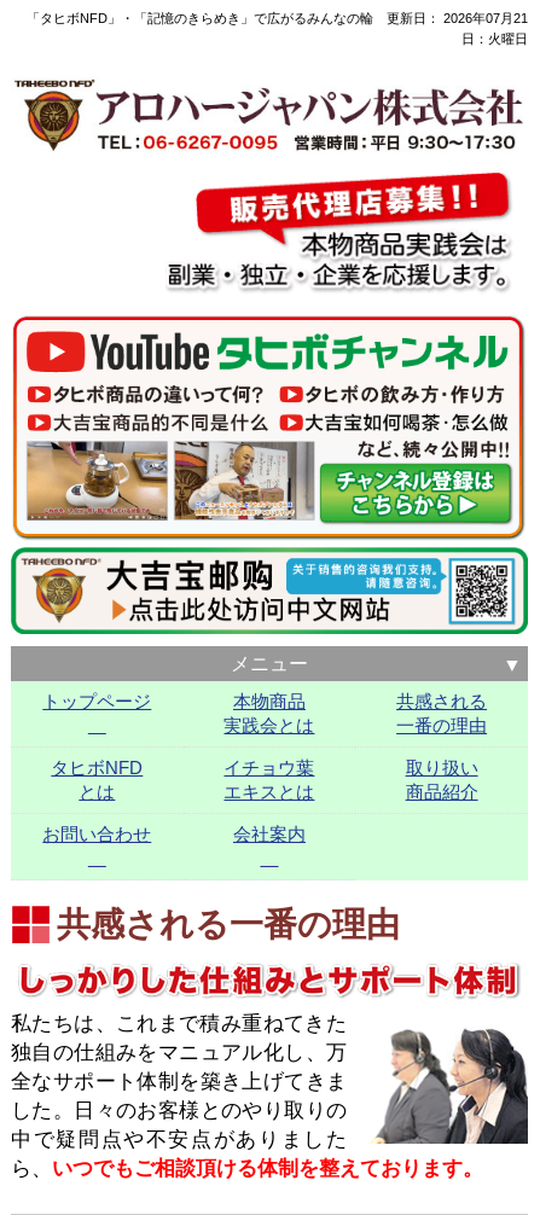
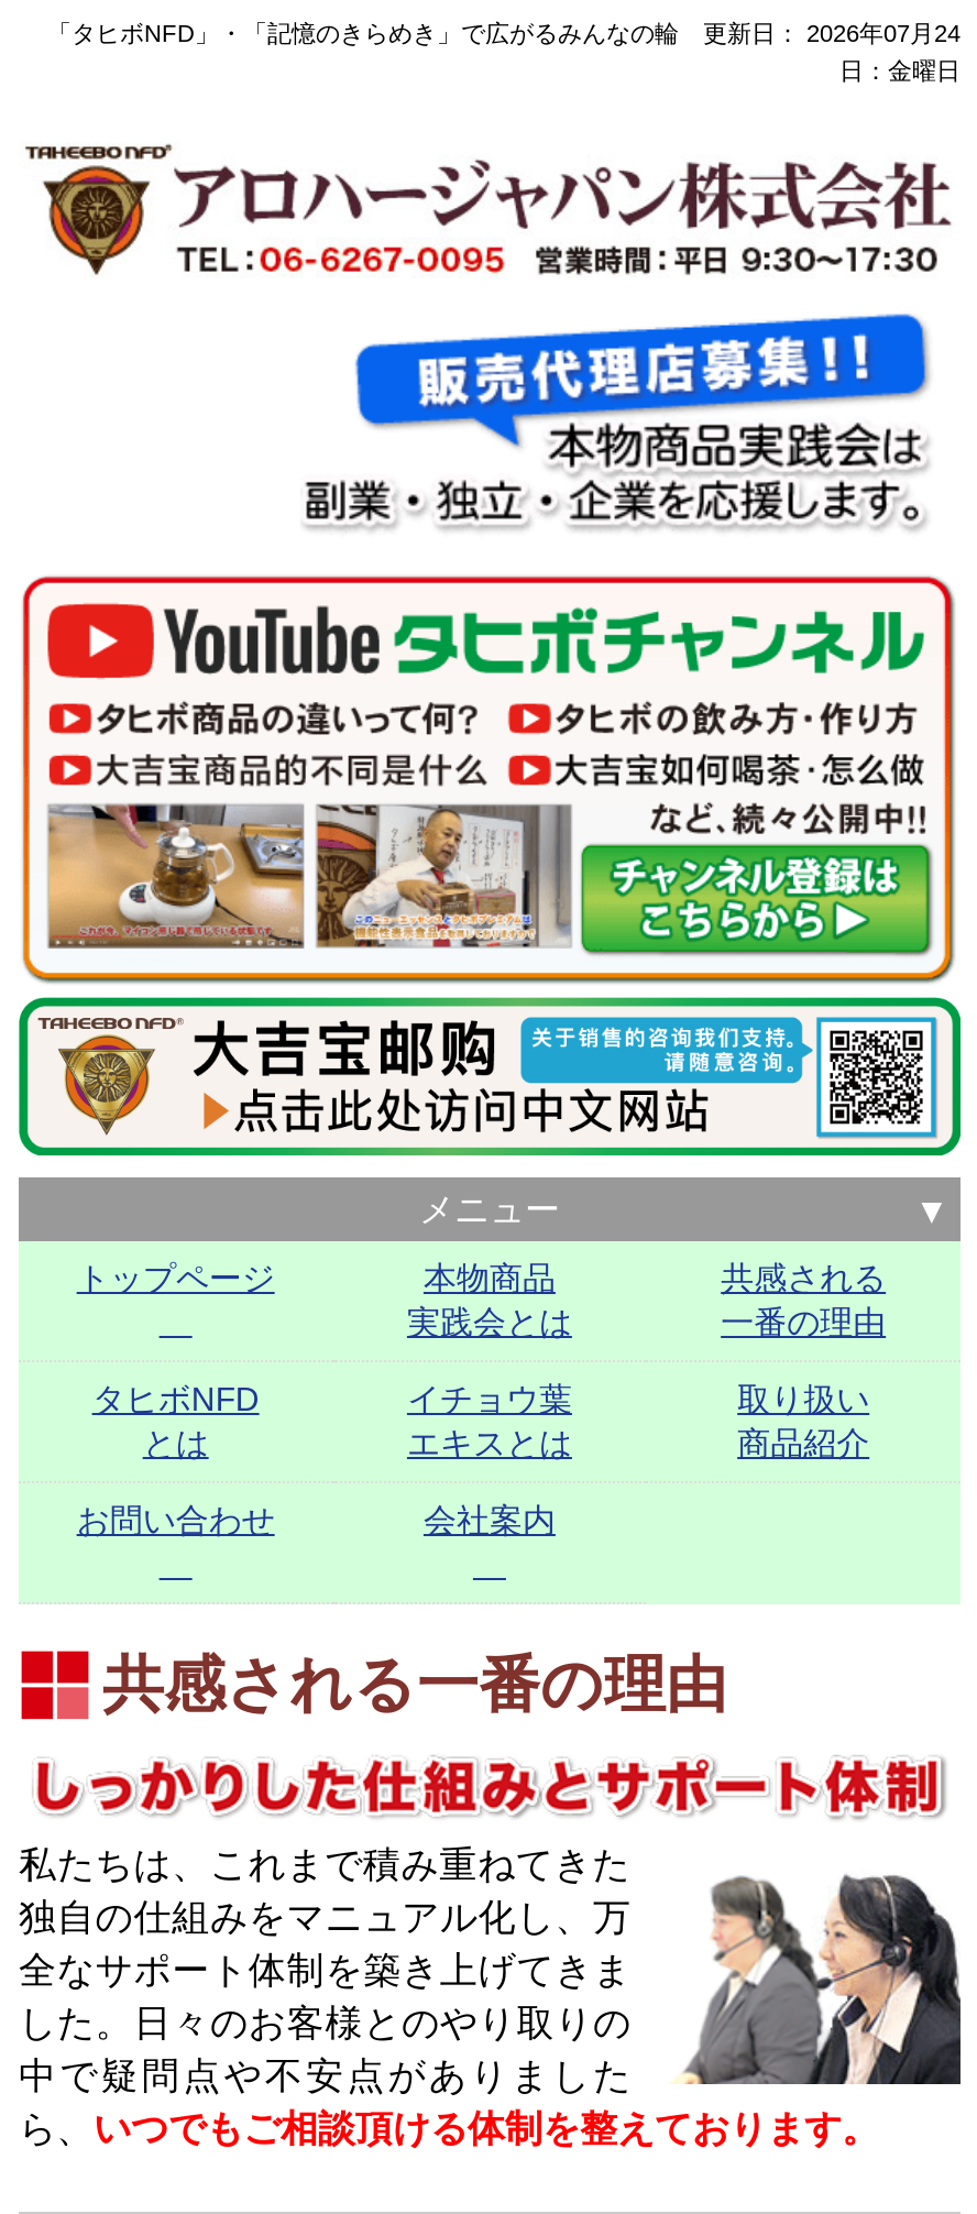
[27,11,528,25] 「タヒボNFD」・「記憶のきらめき」で広がるみんなの輪 更新日：2026年07月21 -> [47,20,960,46] 「タヒボNFD」・「記憶のきらめき」で広がるみんなの輪 更新日：2026年07月24
[461,31,528,46] 日：火曜日 -> [839,57,960,84] 日：金曜日
[194,172,510,245] [image] -> [353,313,927,447] [image]

